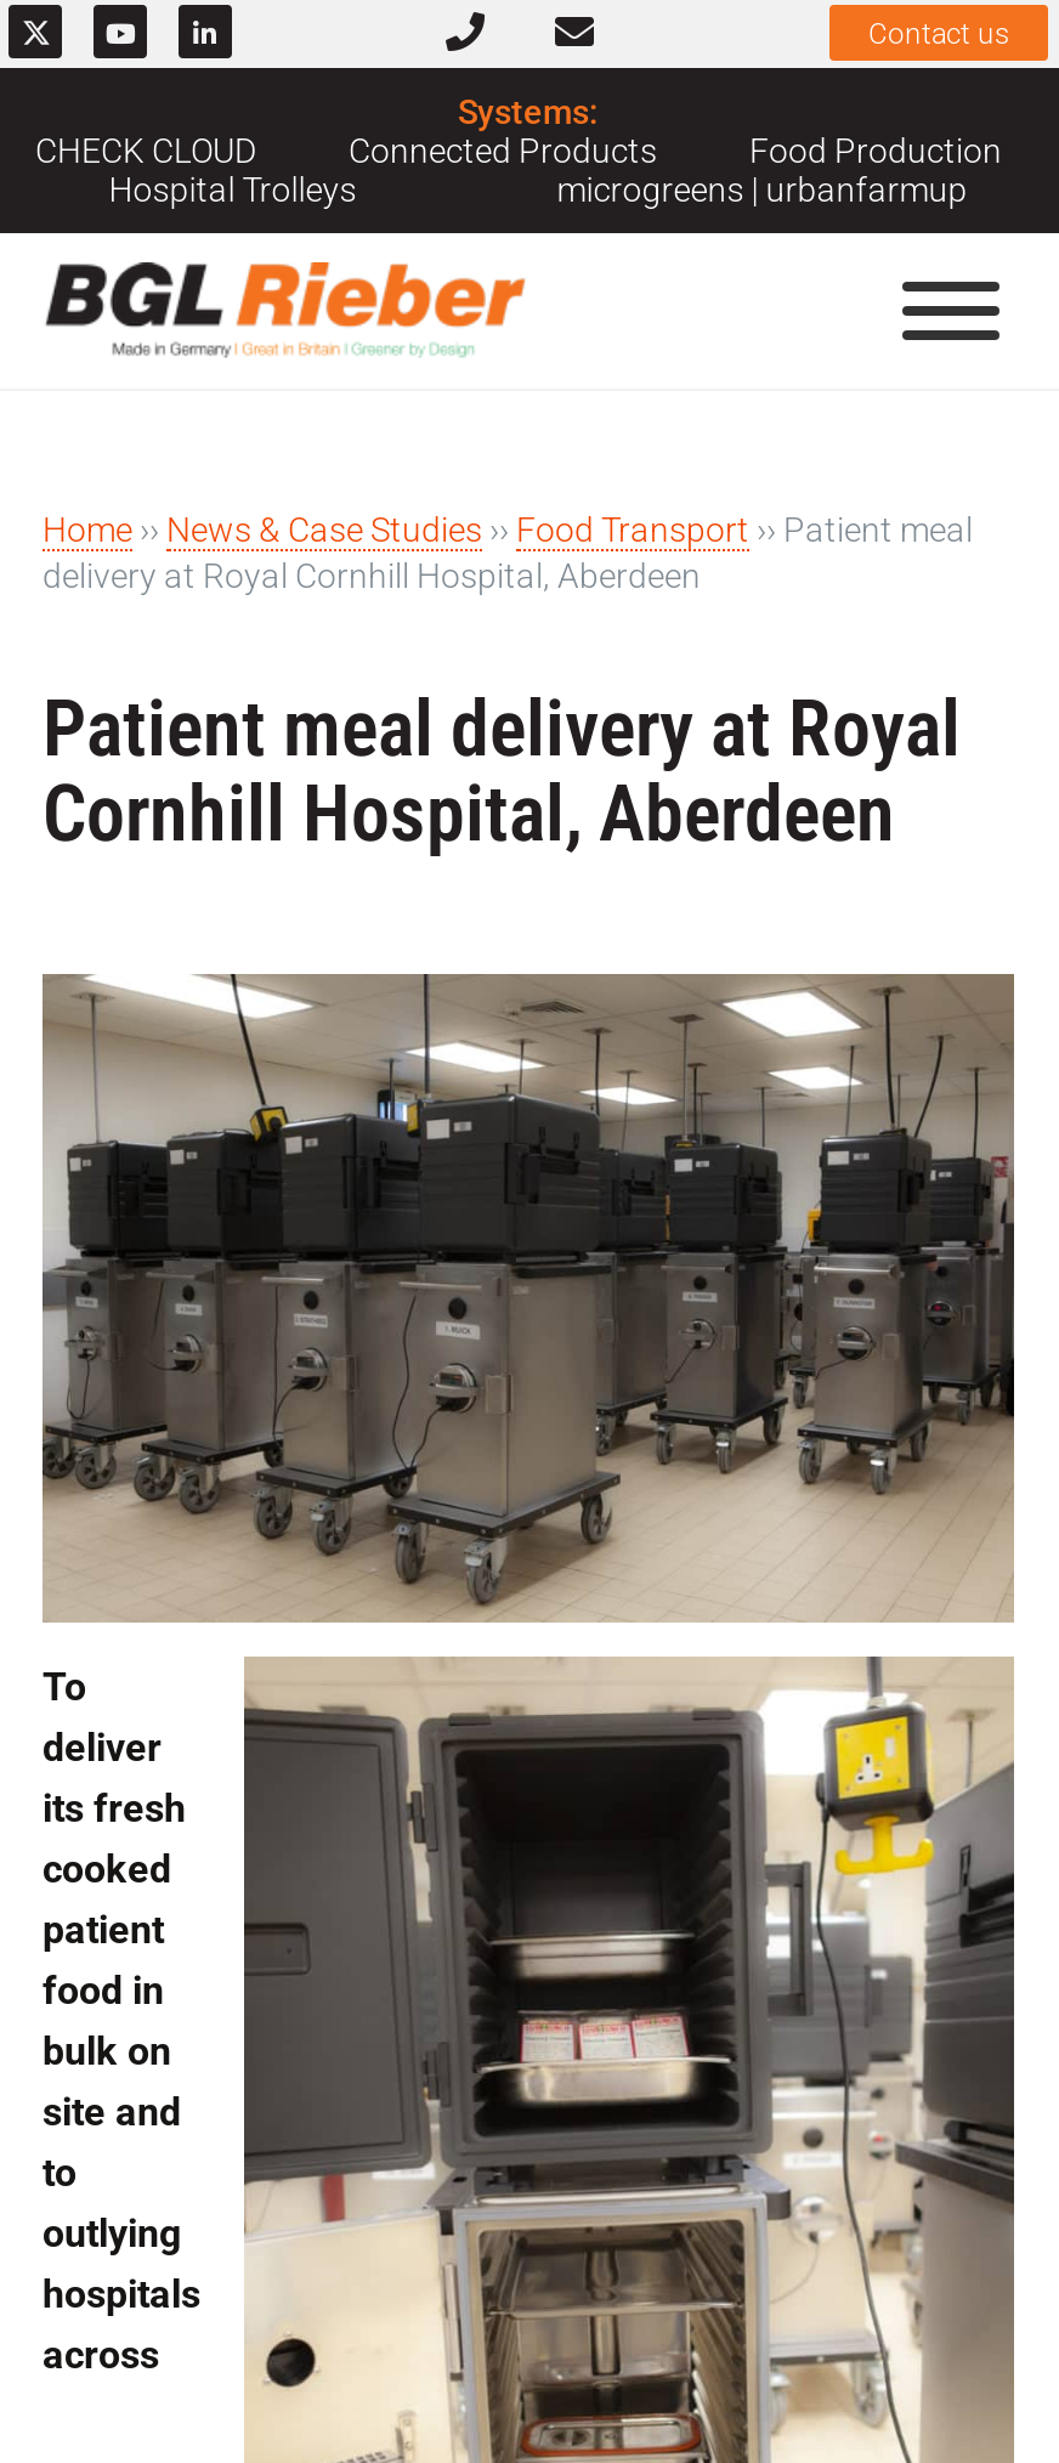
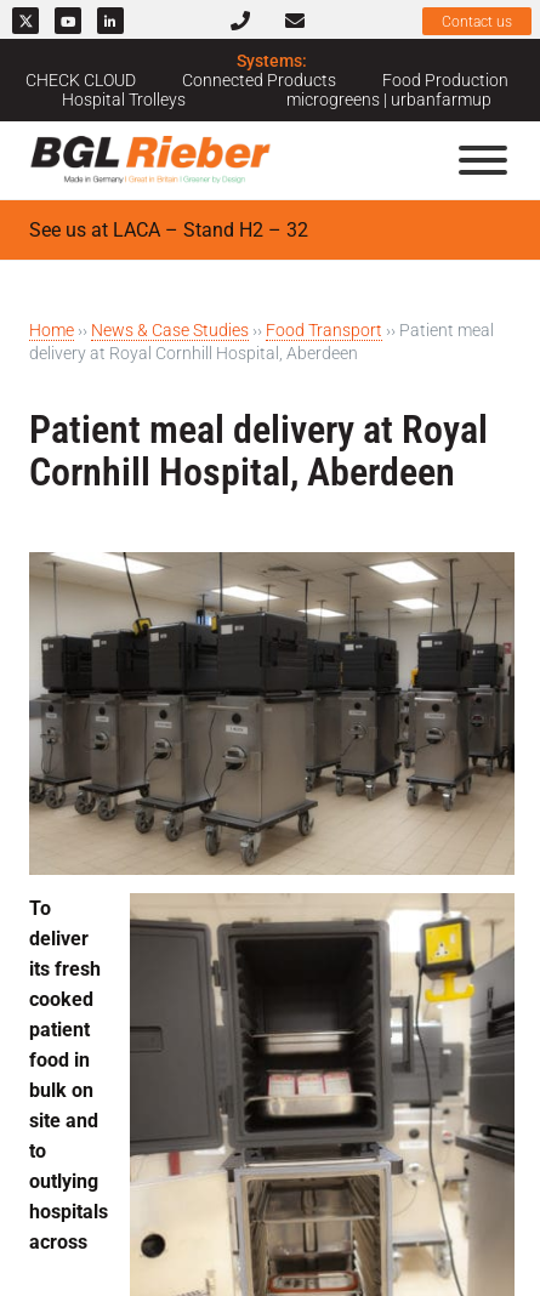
none -> [29,218,308,241] See us at LACA – Stand H2 – 32

